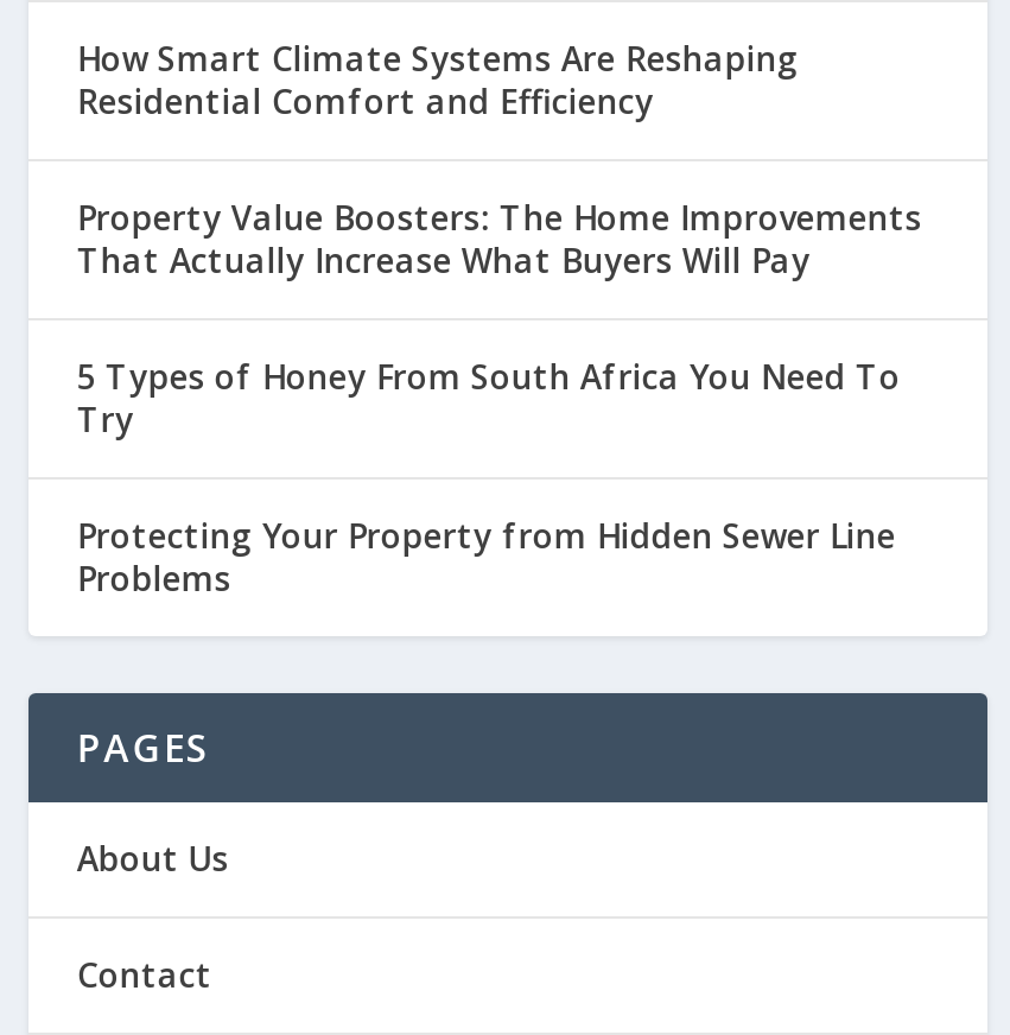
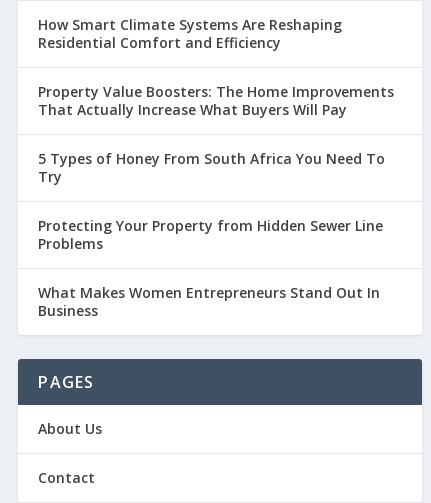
none -> [38,283,380,320] What Makes Women Entrepreneurs Stand Out In | Business

